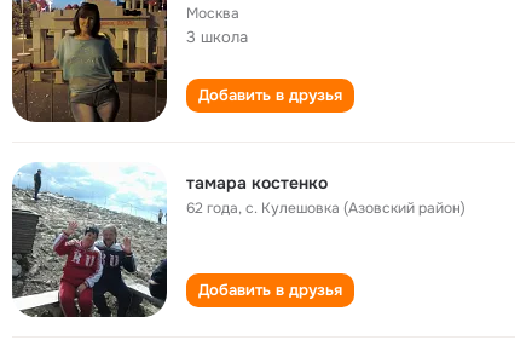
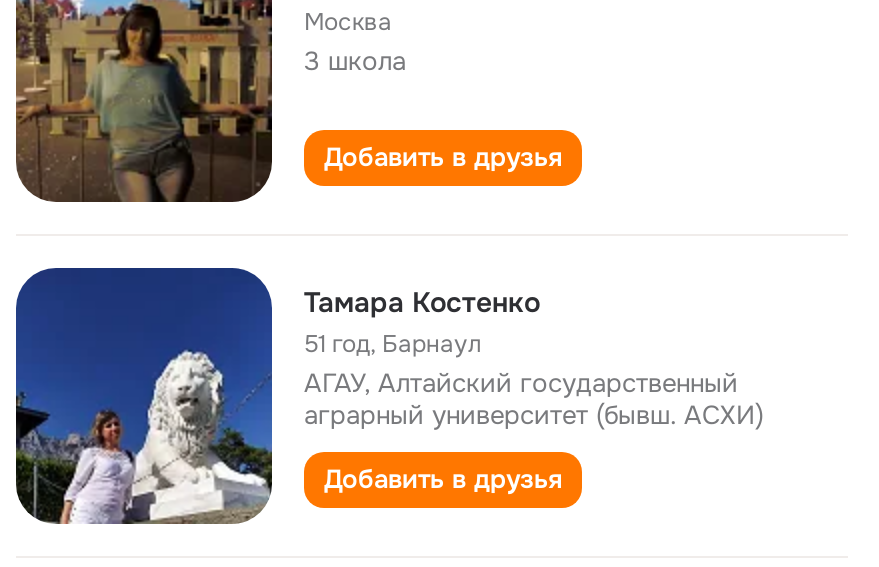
[12,162,466,318] [image] | тамара костенко | 62 года, с. Кулешовка (Азовский район) -> [16,266,764,526] [image] | Тамара Костенко | 51 год, Барнаул | АГАУ, Алтайский государственный | аграрный университет (бывш. АСХИ)

